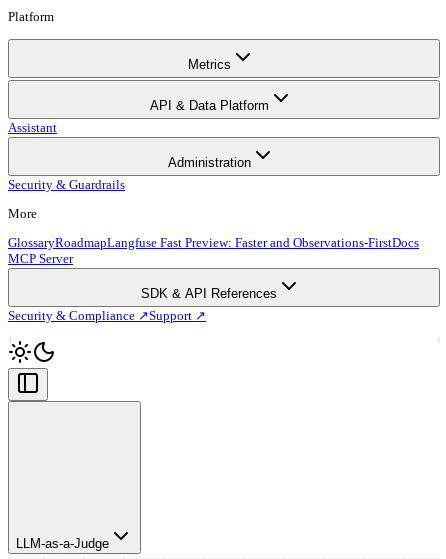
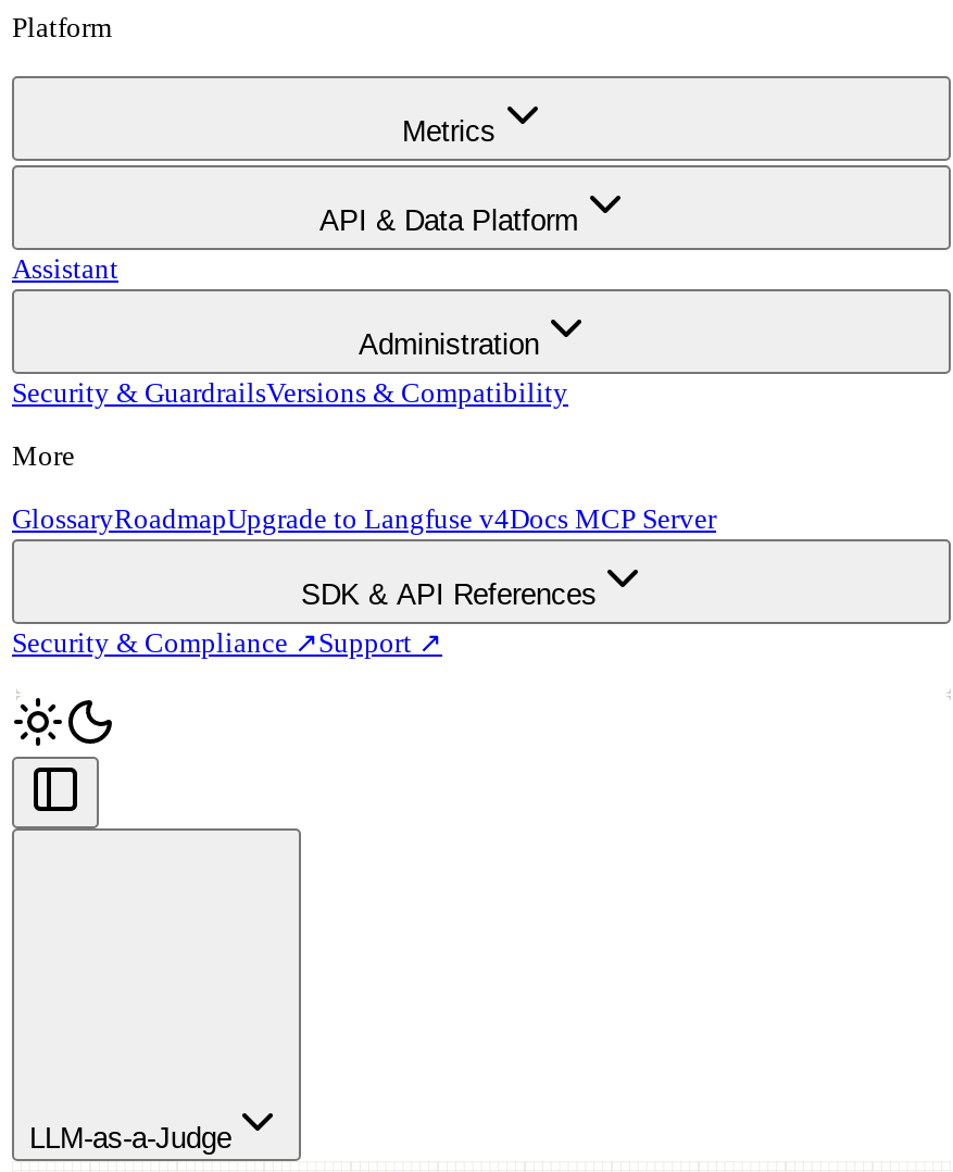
[8,177,125,192] Security & Guardrails -> [12,376,568,409] Security & GuardrailsVersions & Compatibility
[8,235,419,266] GlossaryRoadmapLangfuse Fast Preview: Faster and Observations-FirstDocs | MCP Server -> [12,502,716,535] GlossaryRoadmapUpgrade to Langfuse v4Docs MCP Server

